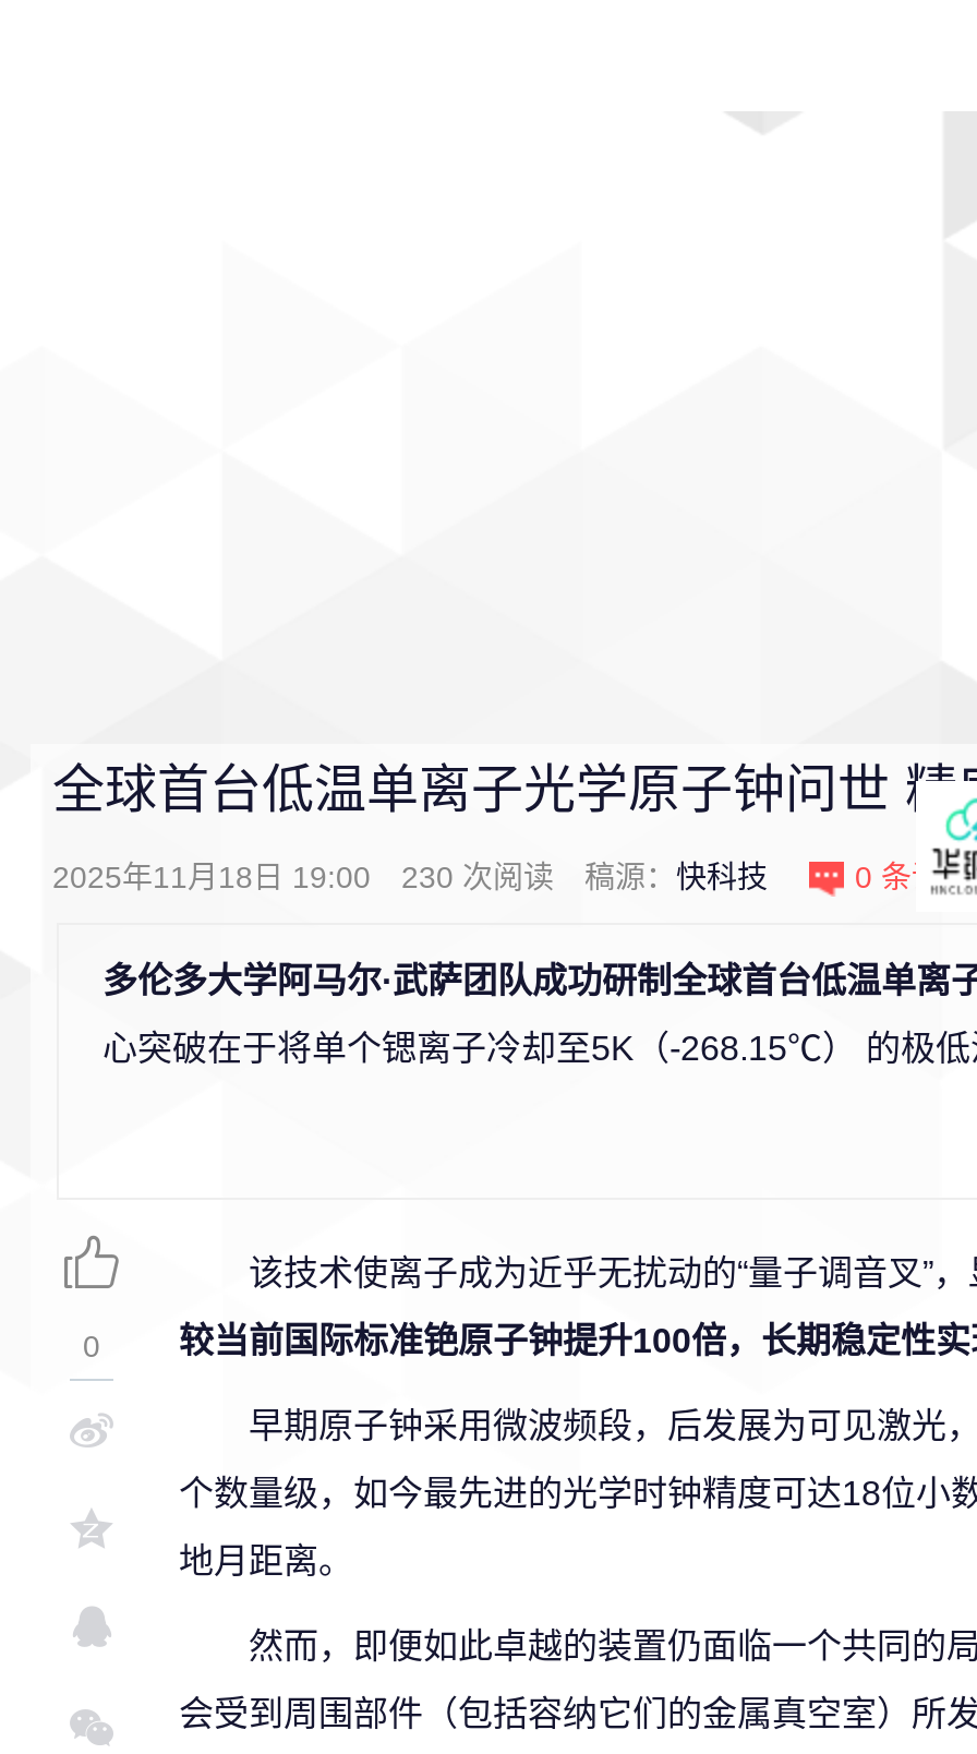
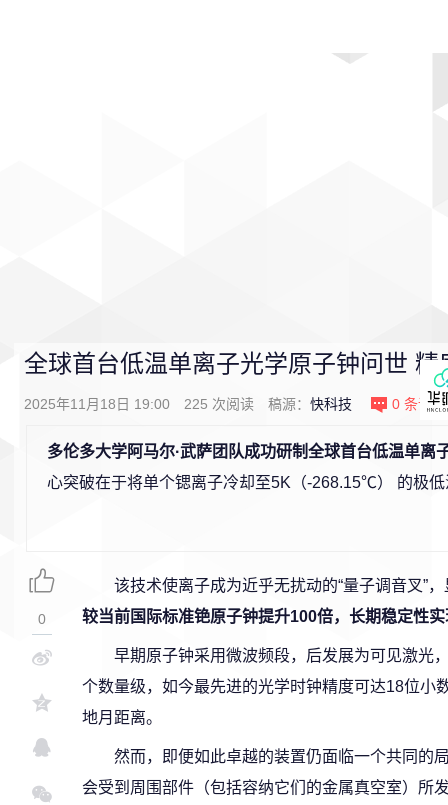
[52,860,768,894] 2025年11月18日 19:00 230次阅读 稿源：快科技 -> [24,396,352,412] 2025年11月18日 19:00 225次阅读 稿源：快科技

